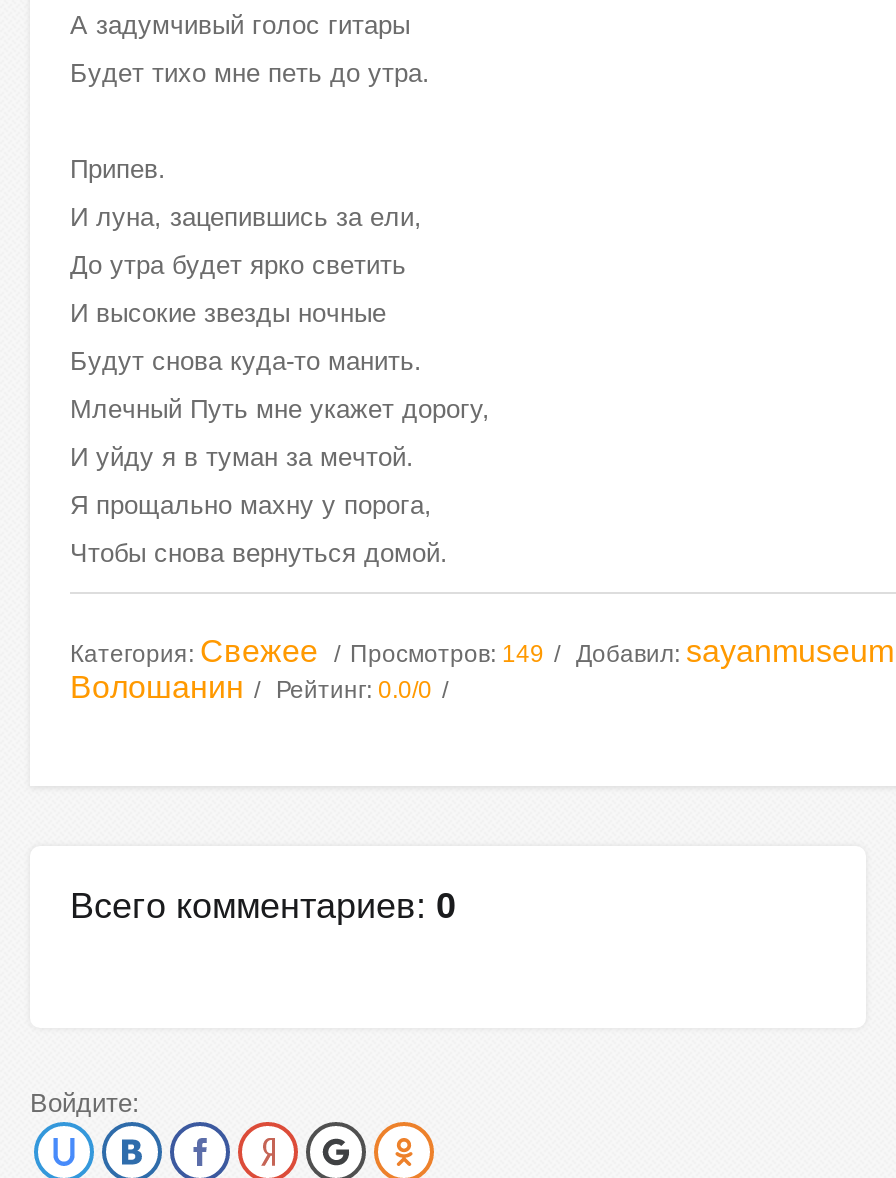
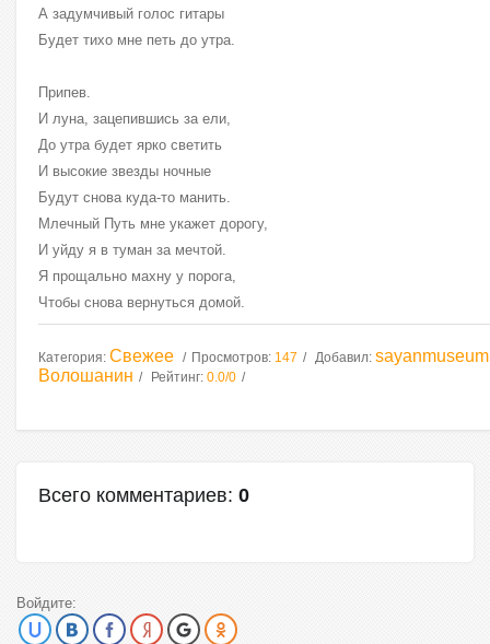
[350,640,544,668] Просмотров: 149 -> [191,350,297,365] Просмотров: 147

